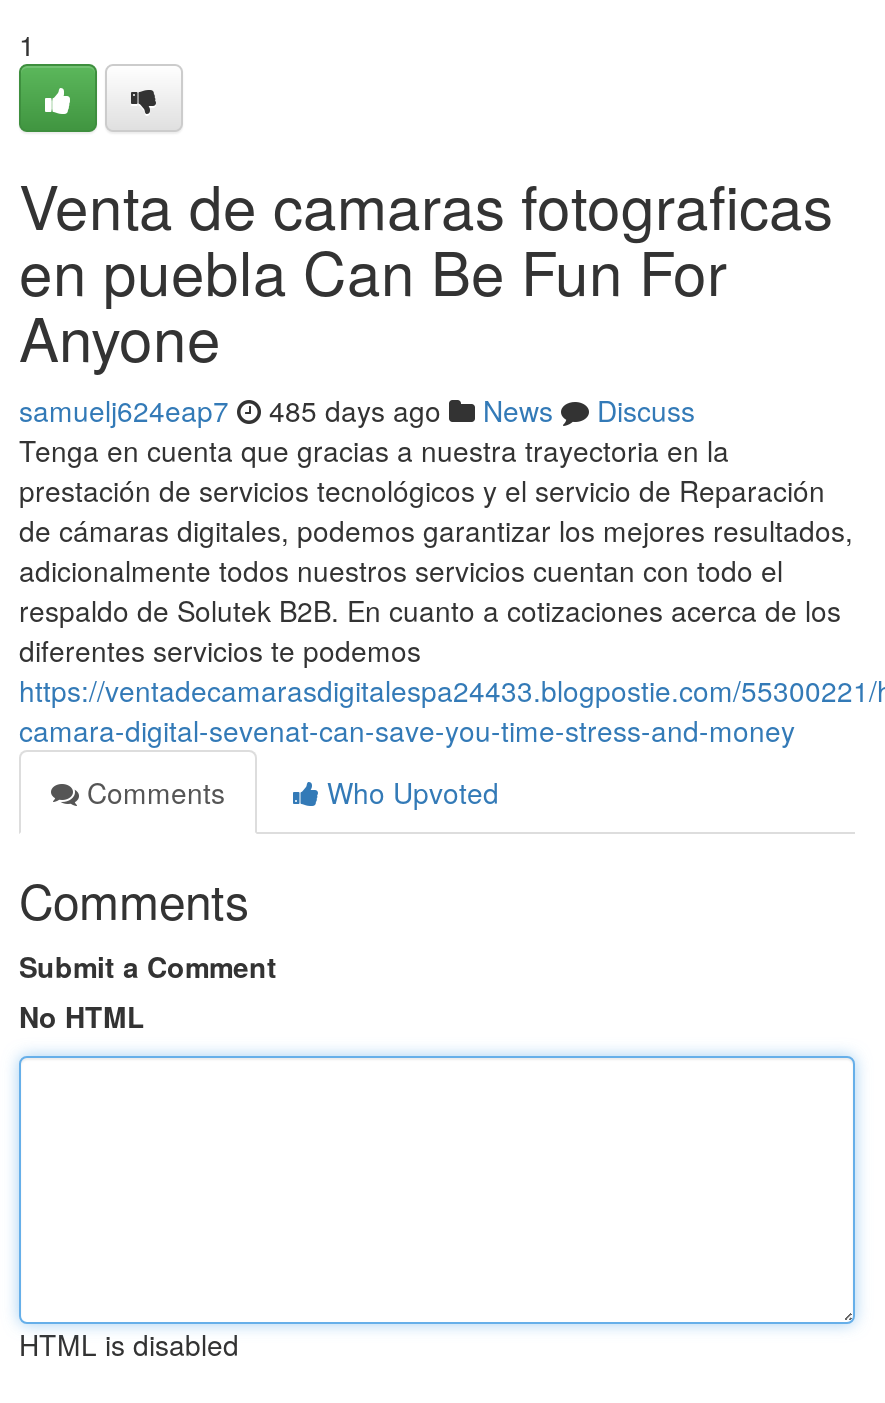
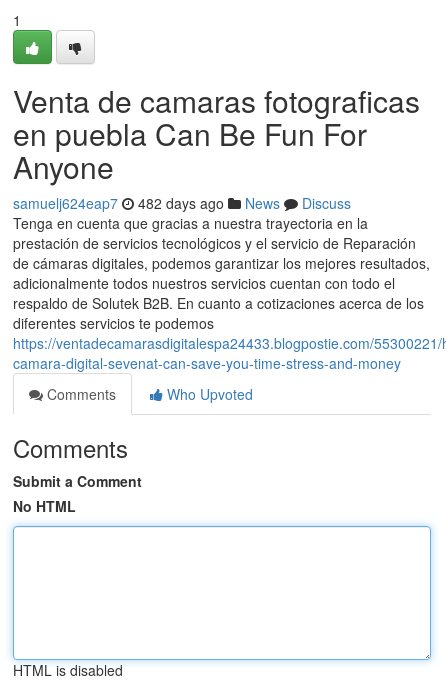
[19,390,695,430] samuelj624eap7 485 days ago News Discuss -> [13,193,351,213] samuelj624eap7 482 days ago News Discuss

